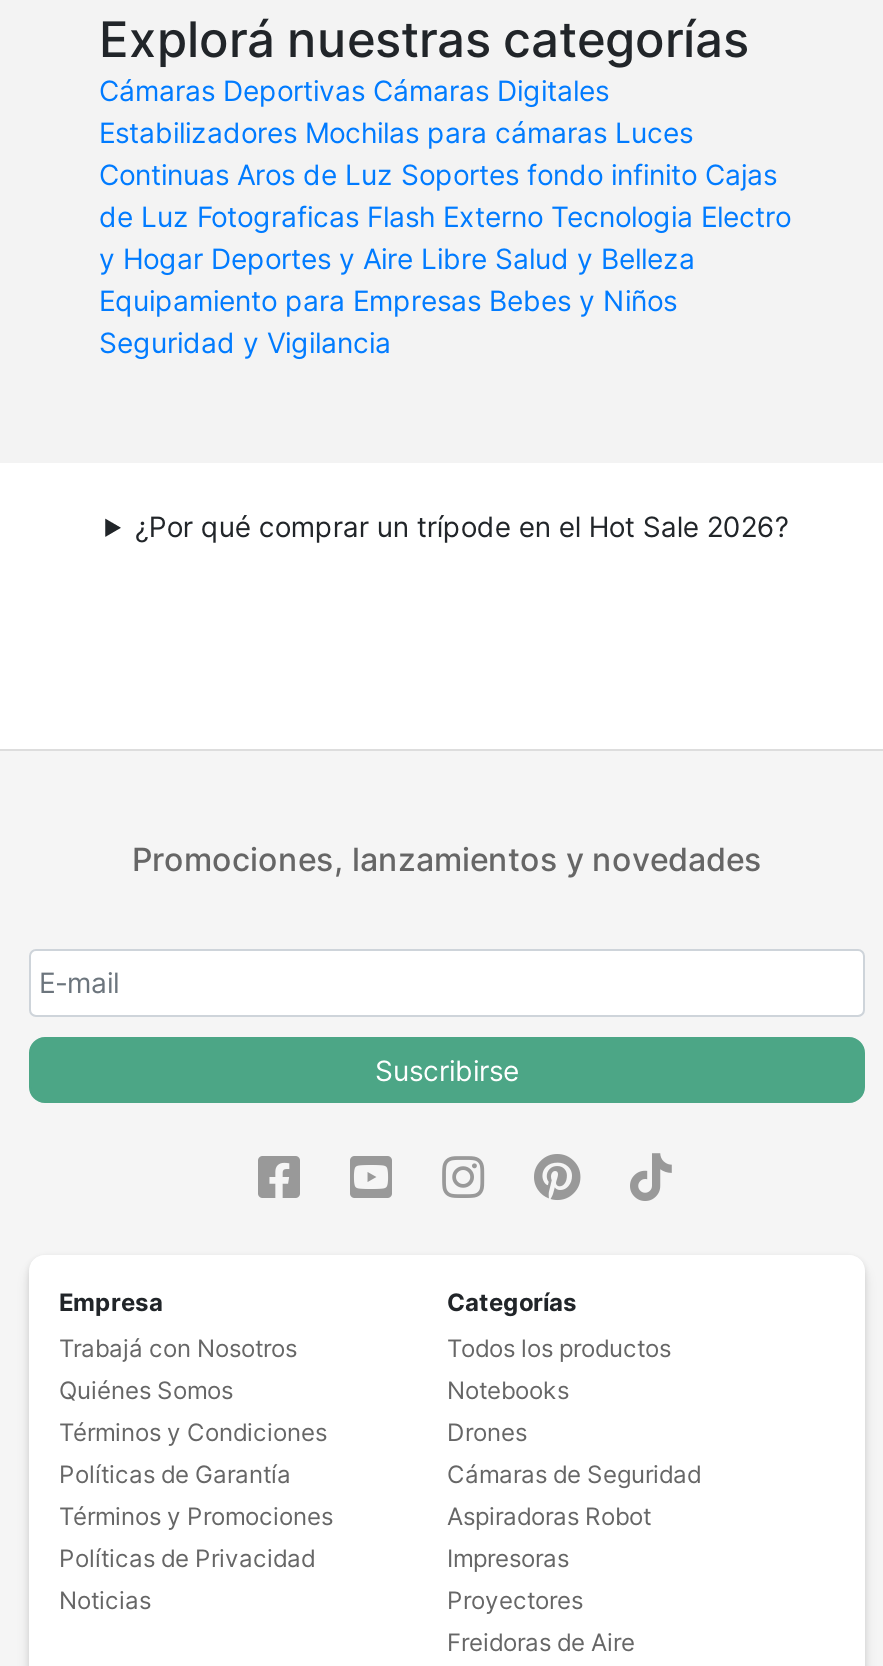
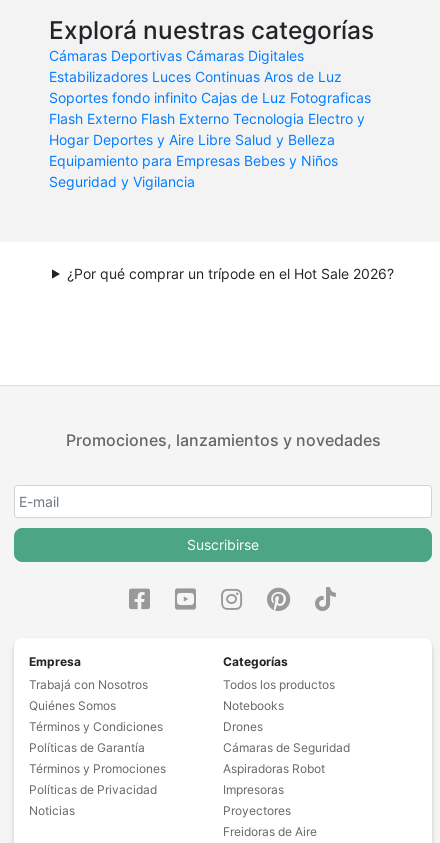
[99,115,791,275] Estabilizadores Mochilas para cámaras Luces | Continuas Aros de Luz Soportes fondo infinito Cajas | de Luz Fotograficas Flash Externo Tecnologia Electro | y Hogar Deportes y Aire Libre Salud y Belleza -> [49,68,371,148] Estabilizadores Luces Continuas Aros de Luz | Soportes fondo infinito Cajas de Luz Fotograficas | Flash Externo Flash Externo Tecnologia Electro y | Hogar Deportes y Aire Libre Salud y Belleza

